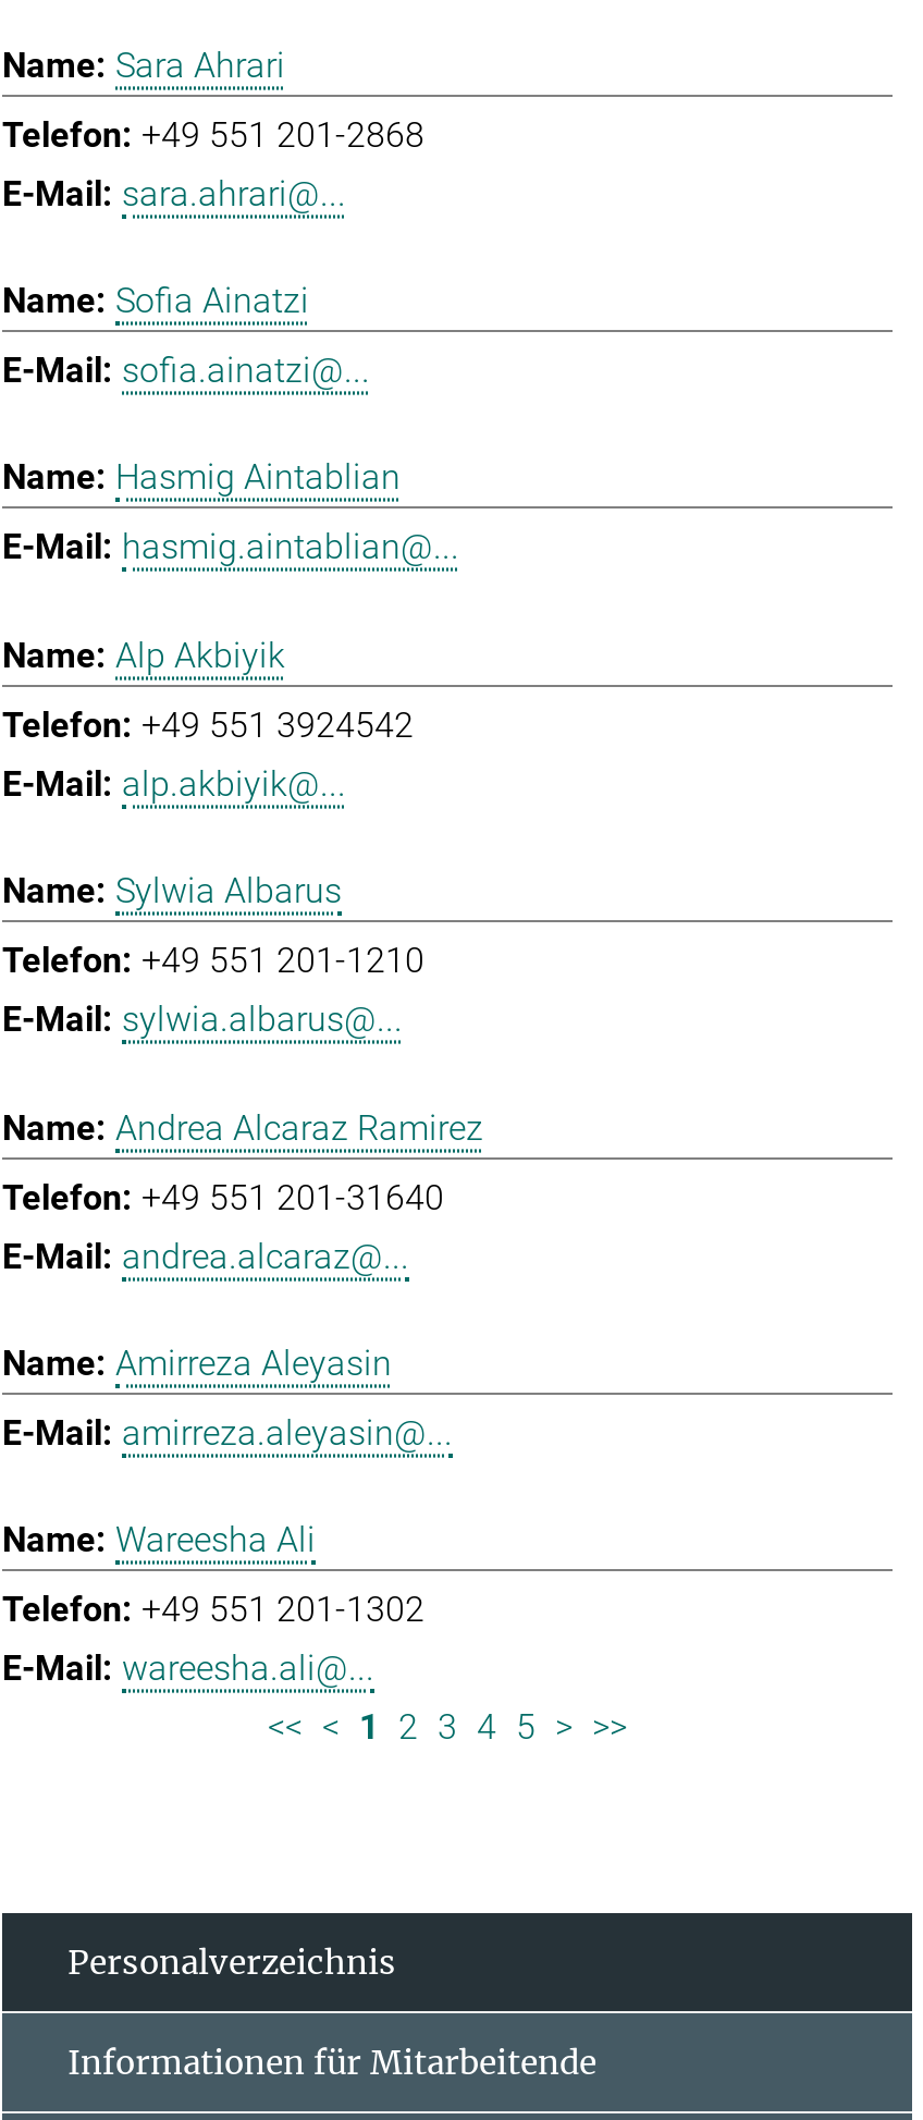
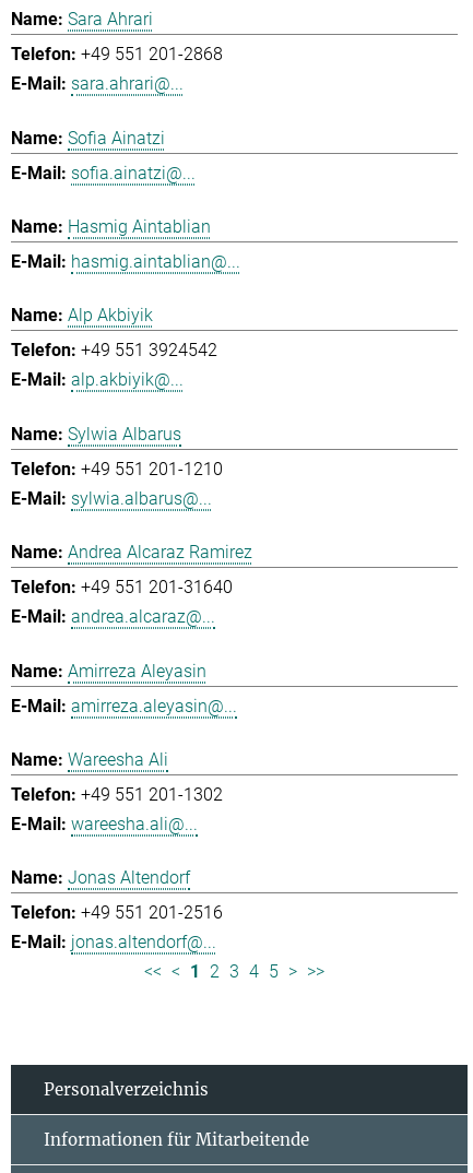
none -> [68,868,223,953] Jonas Altendorf | +49 551 201-2516 | jonas.altendorf@...

